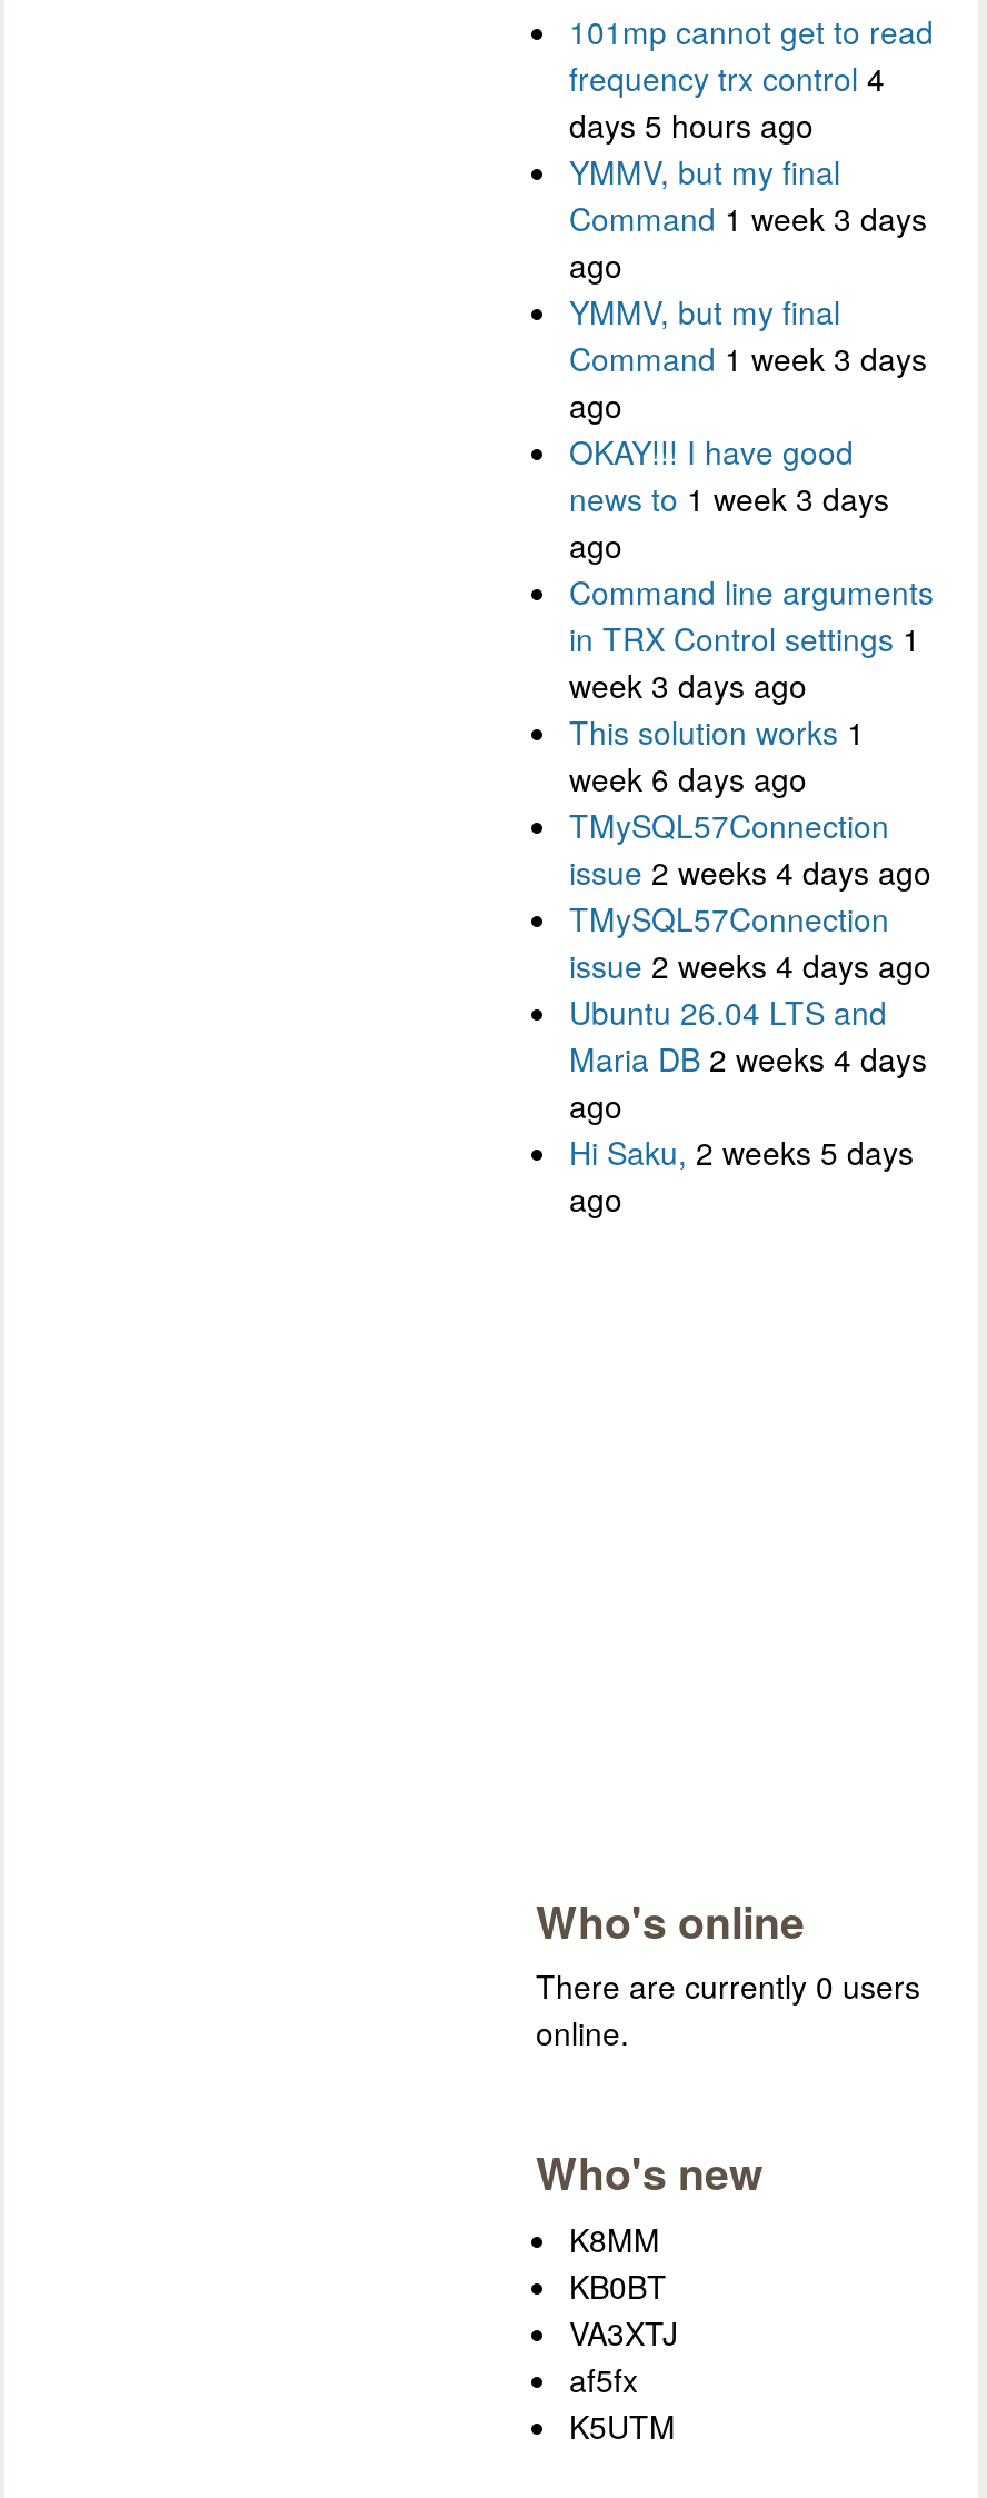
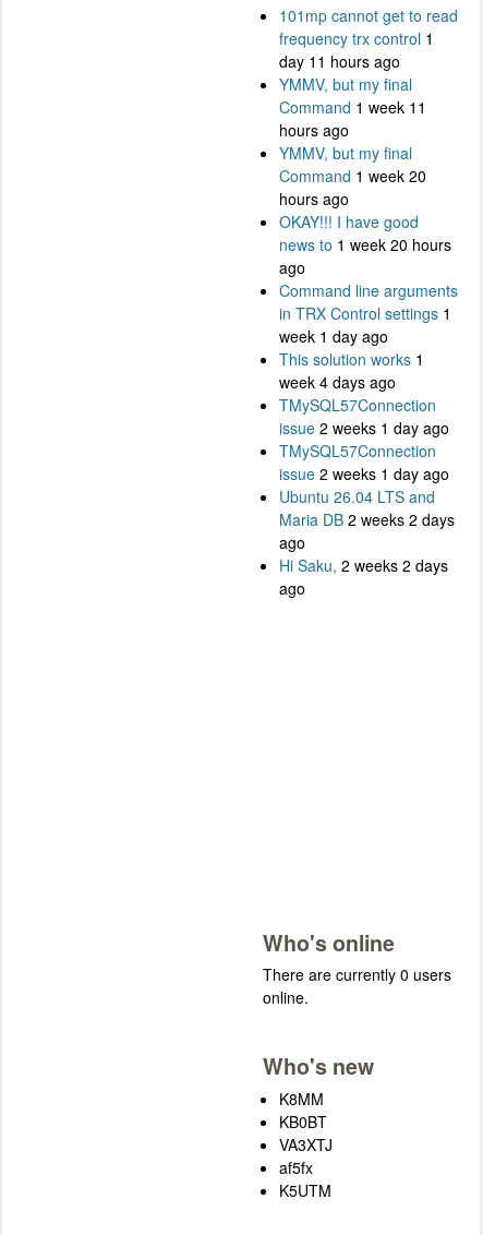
[569,54,885,99] frequency trx control 4 -> [279,27,434,49] frequency trx control 1
[569,101,814,146] days 5 hours ago -> [279,50,400,71] day 11 hours ago
[569,195,927,286] Command 1 week 3 days | ago -> [279,95,426,140] Command 1 week 11 | hours ago
[569,335,927,426] Command 1 week 3 days | ago -> [279,164,426,209] Command 1 week 20 | hours ago
[569,475,889,519] news to 1 week 3 days -> [279,233,451,255] news to 1 week 20 hours
[569,661,807,706] week 3 days ago -> [279,325,388,346] week 1 day ago
[569,755,807,799] week 6 days ago -> [279,370,396,392] week 4 days ago
[569,848,931,893] issue 2 weeks 4 days ago -> [279,416,449,438] issue 2 weeks 1 day ago
[569,942,931,986] issue 2 weeks 4 days ago -> [279,462,449,484] issue 2 weeks 1 day ago
[569,1035,927,1079] Maria DB 2 weeks 4 days -> [279,508,455,530] Maria DB 2 weeks 2 days
[569,1128,914,1173] Hi Saku, 2 weeks 5 days -> [279,554,448,575] Hi Saku, 2 weeks 2 days

